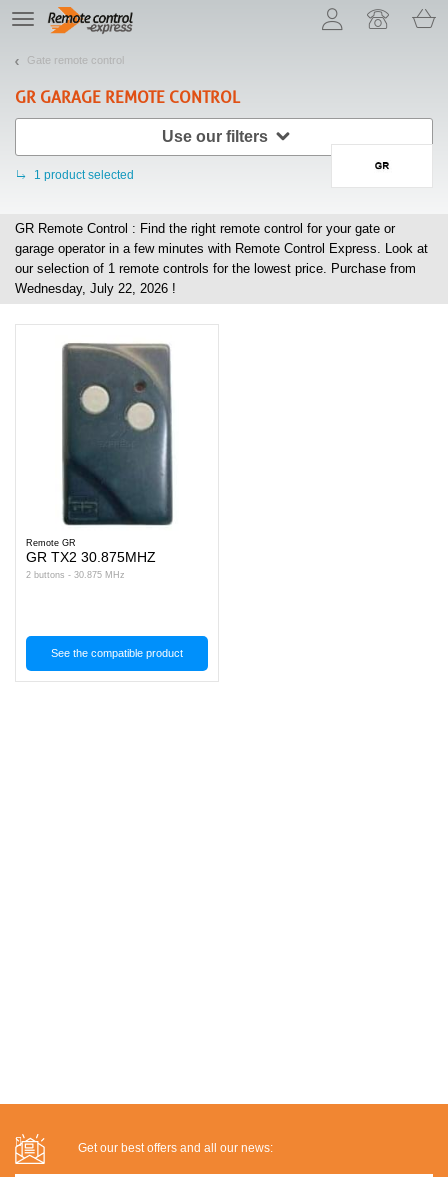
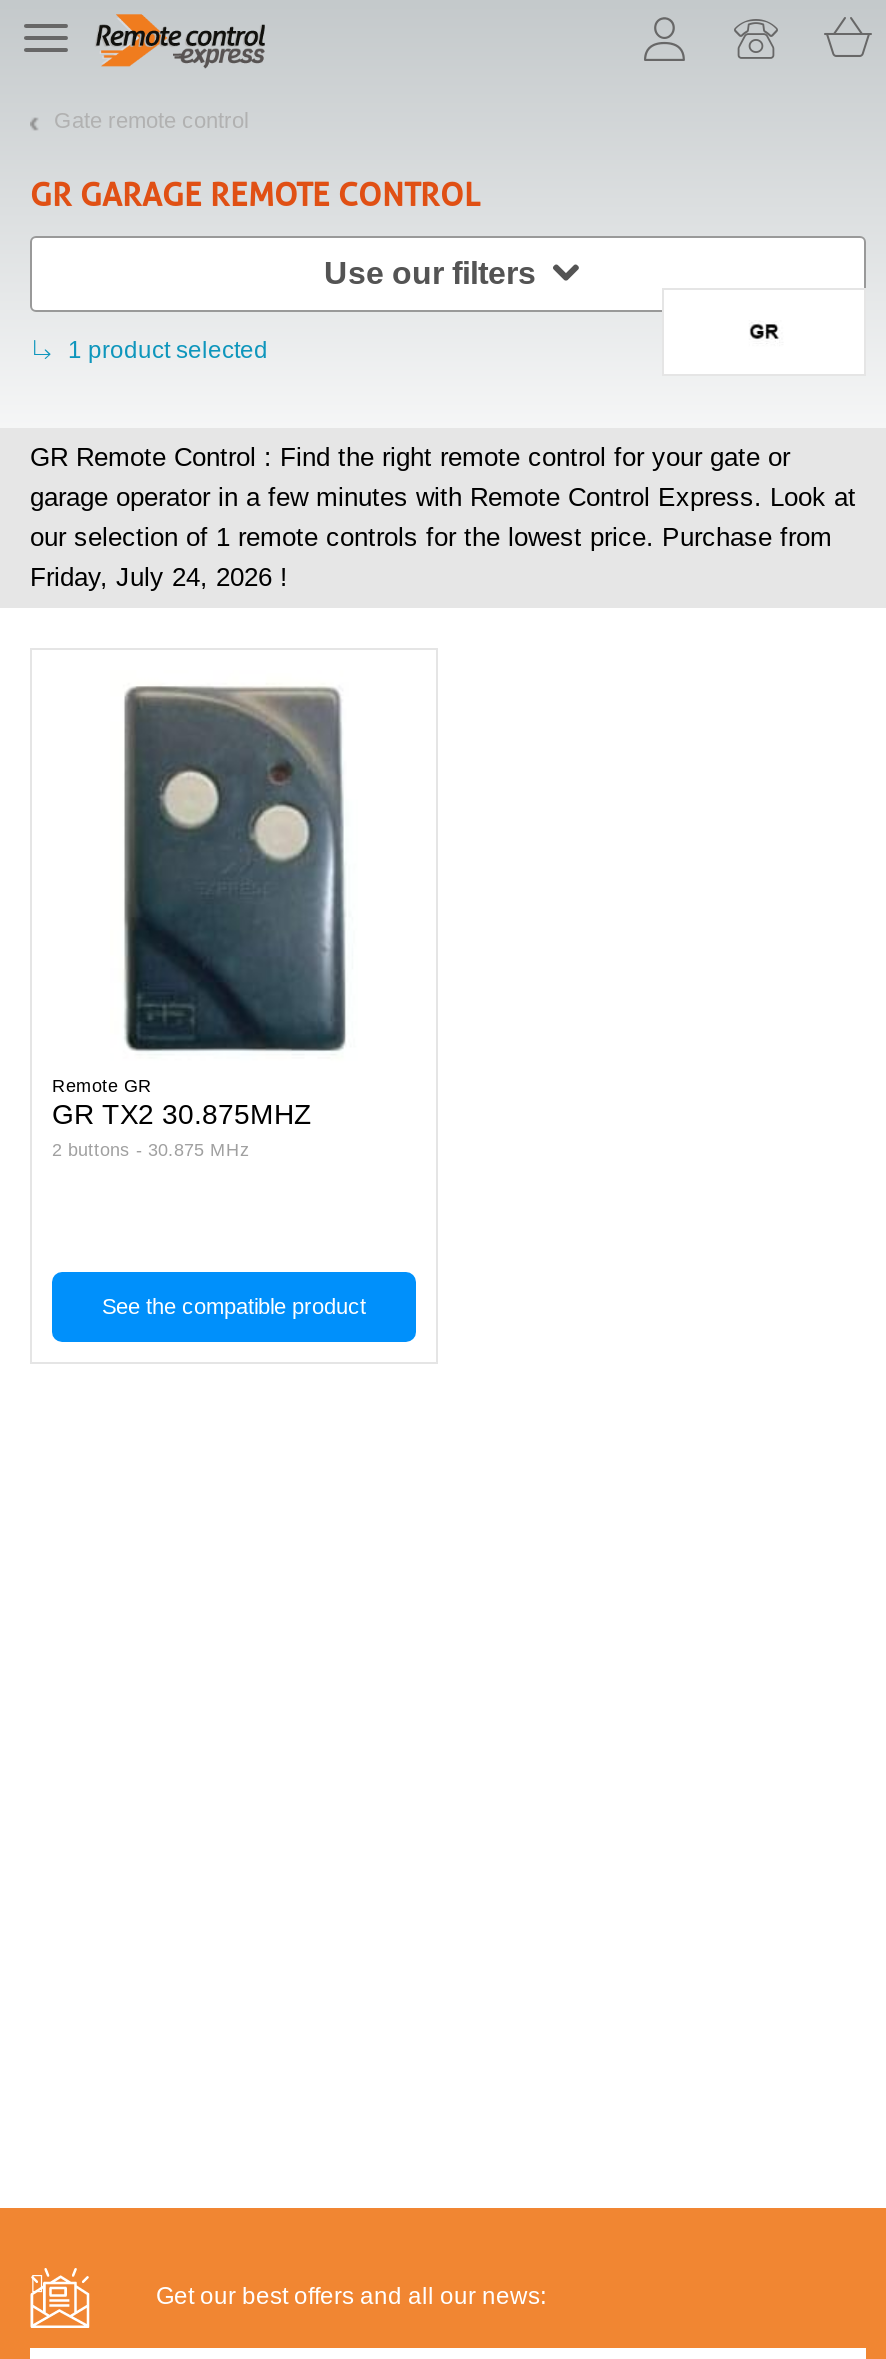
[15,281,176,296] Wednesday, July 22, 2026 ! -> [30,562,288,592] Friday, July 24, 2026 !

